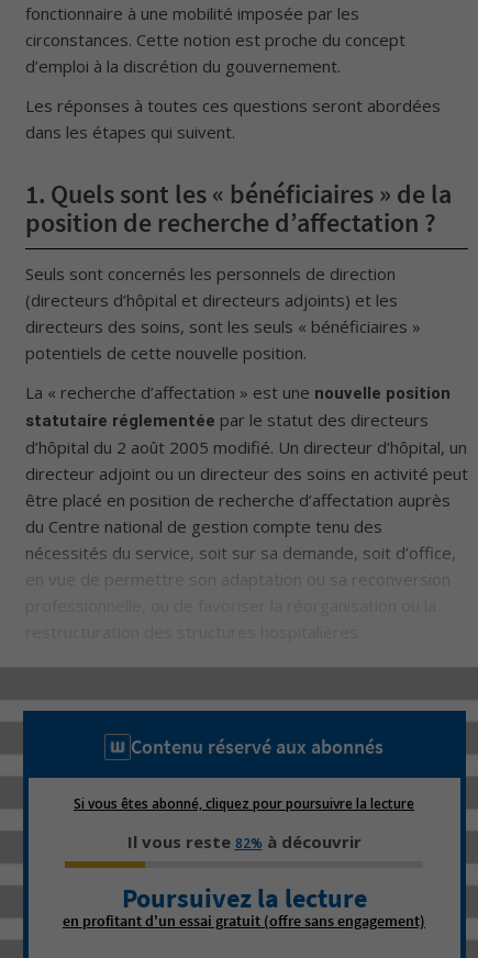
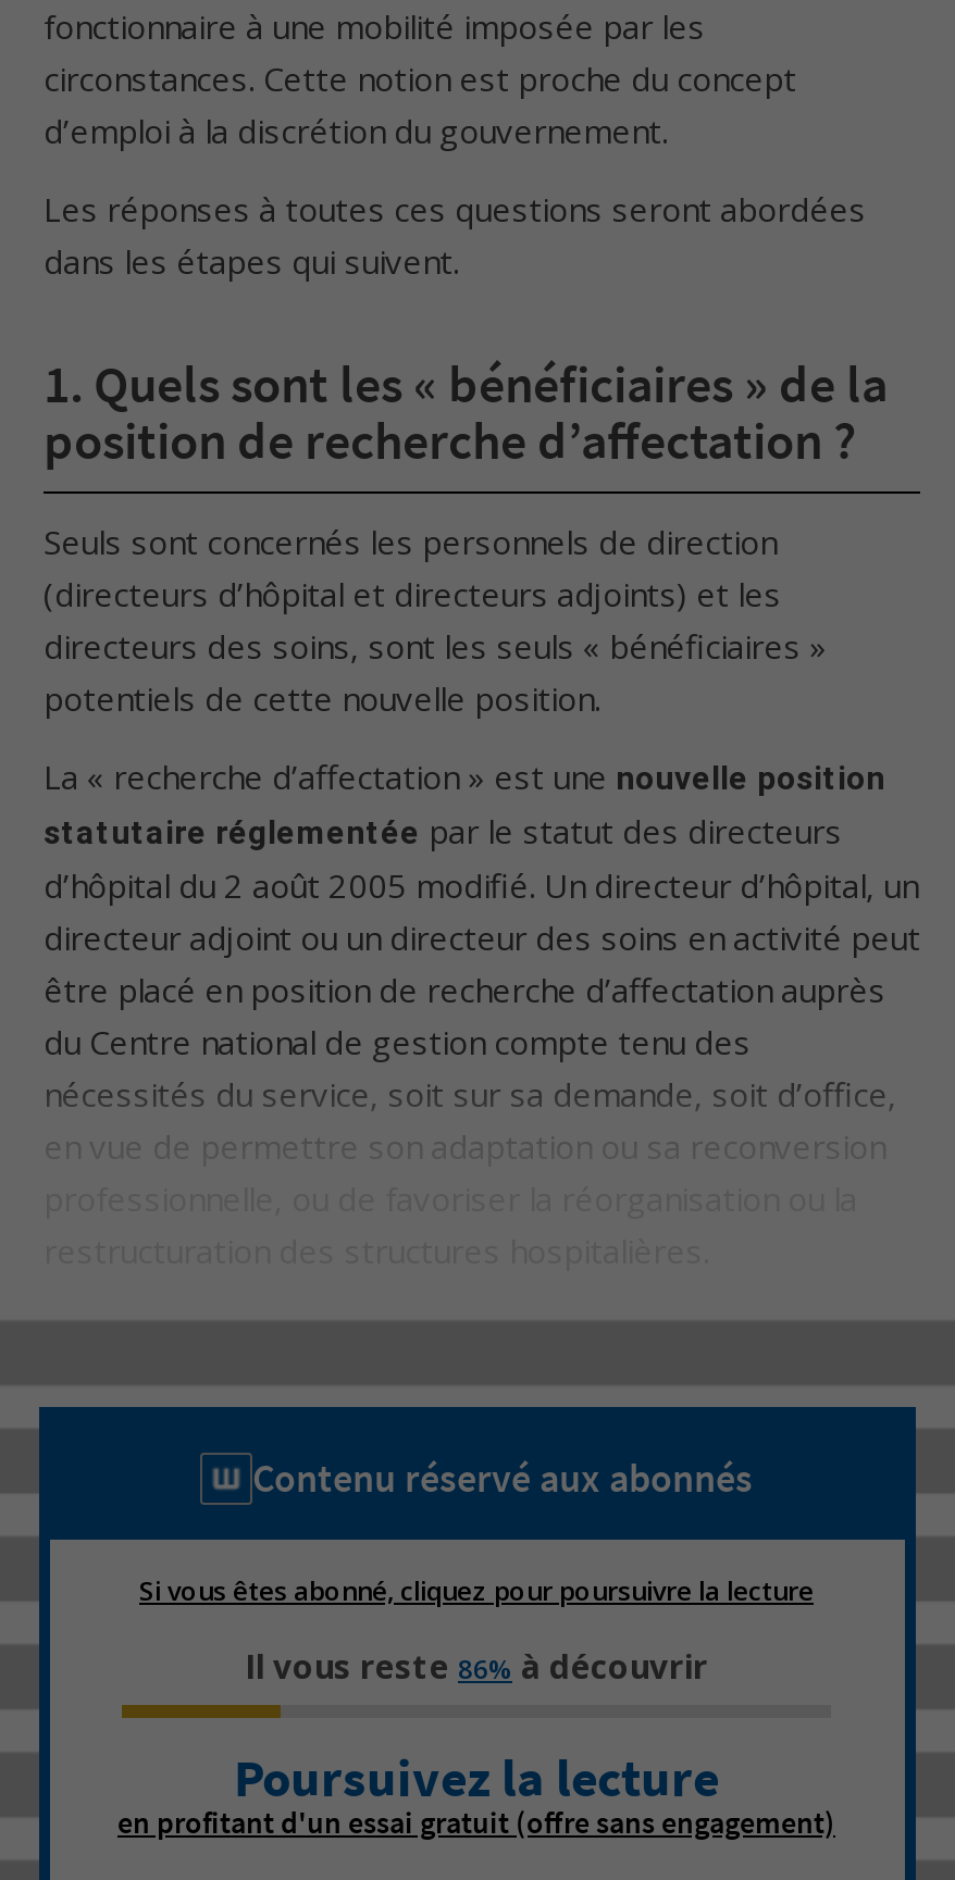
[127,831,361,853] Il vous reste 82% à découvrir -> [245,1644,708,1688] Il vous reste 86% à découvrir

